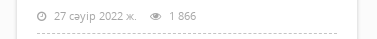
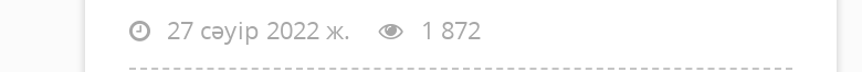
[51,8,196,23] 27 сәуір 2022 ж. 1 866 -> [160,13,481,46] 27 сәуір 2022 ж. 1 872

